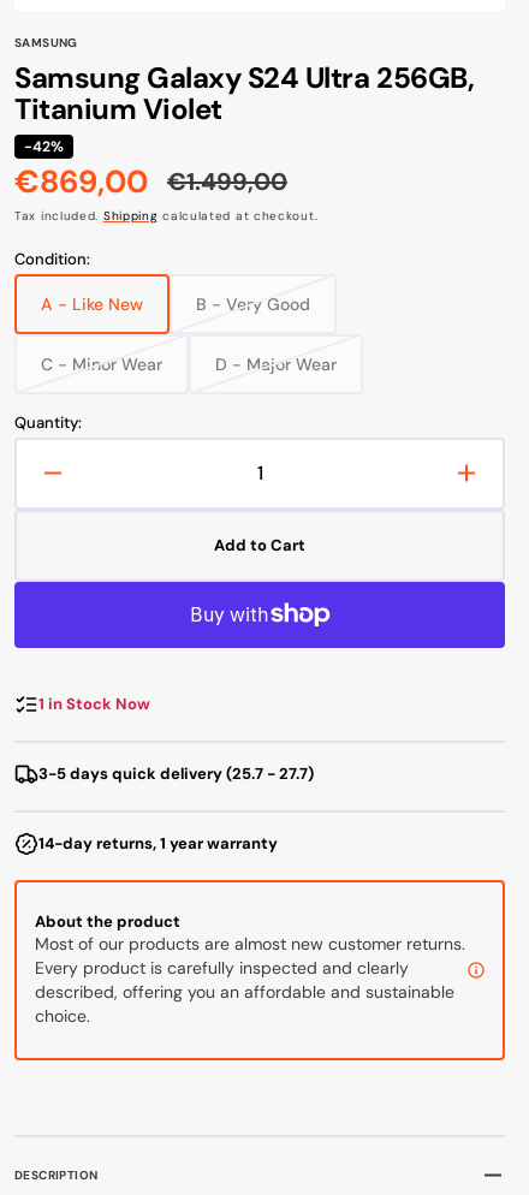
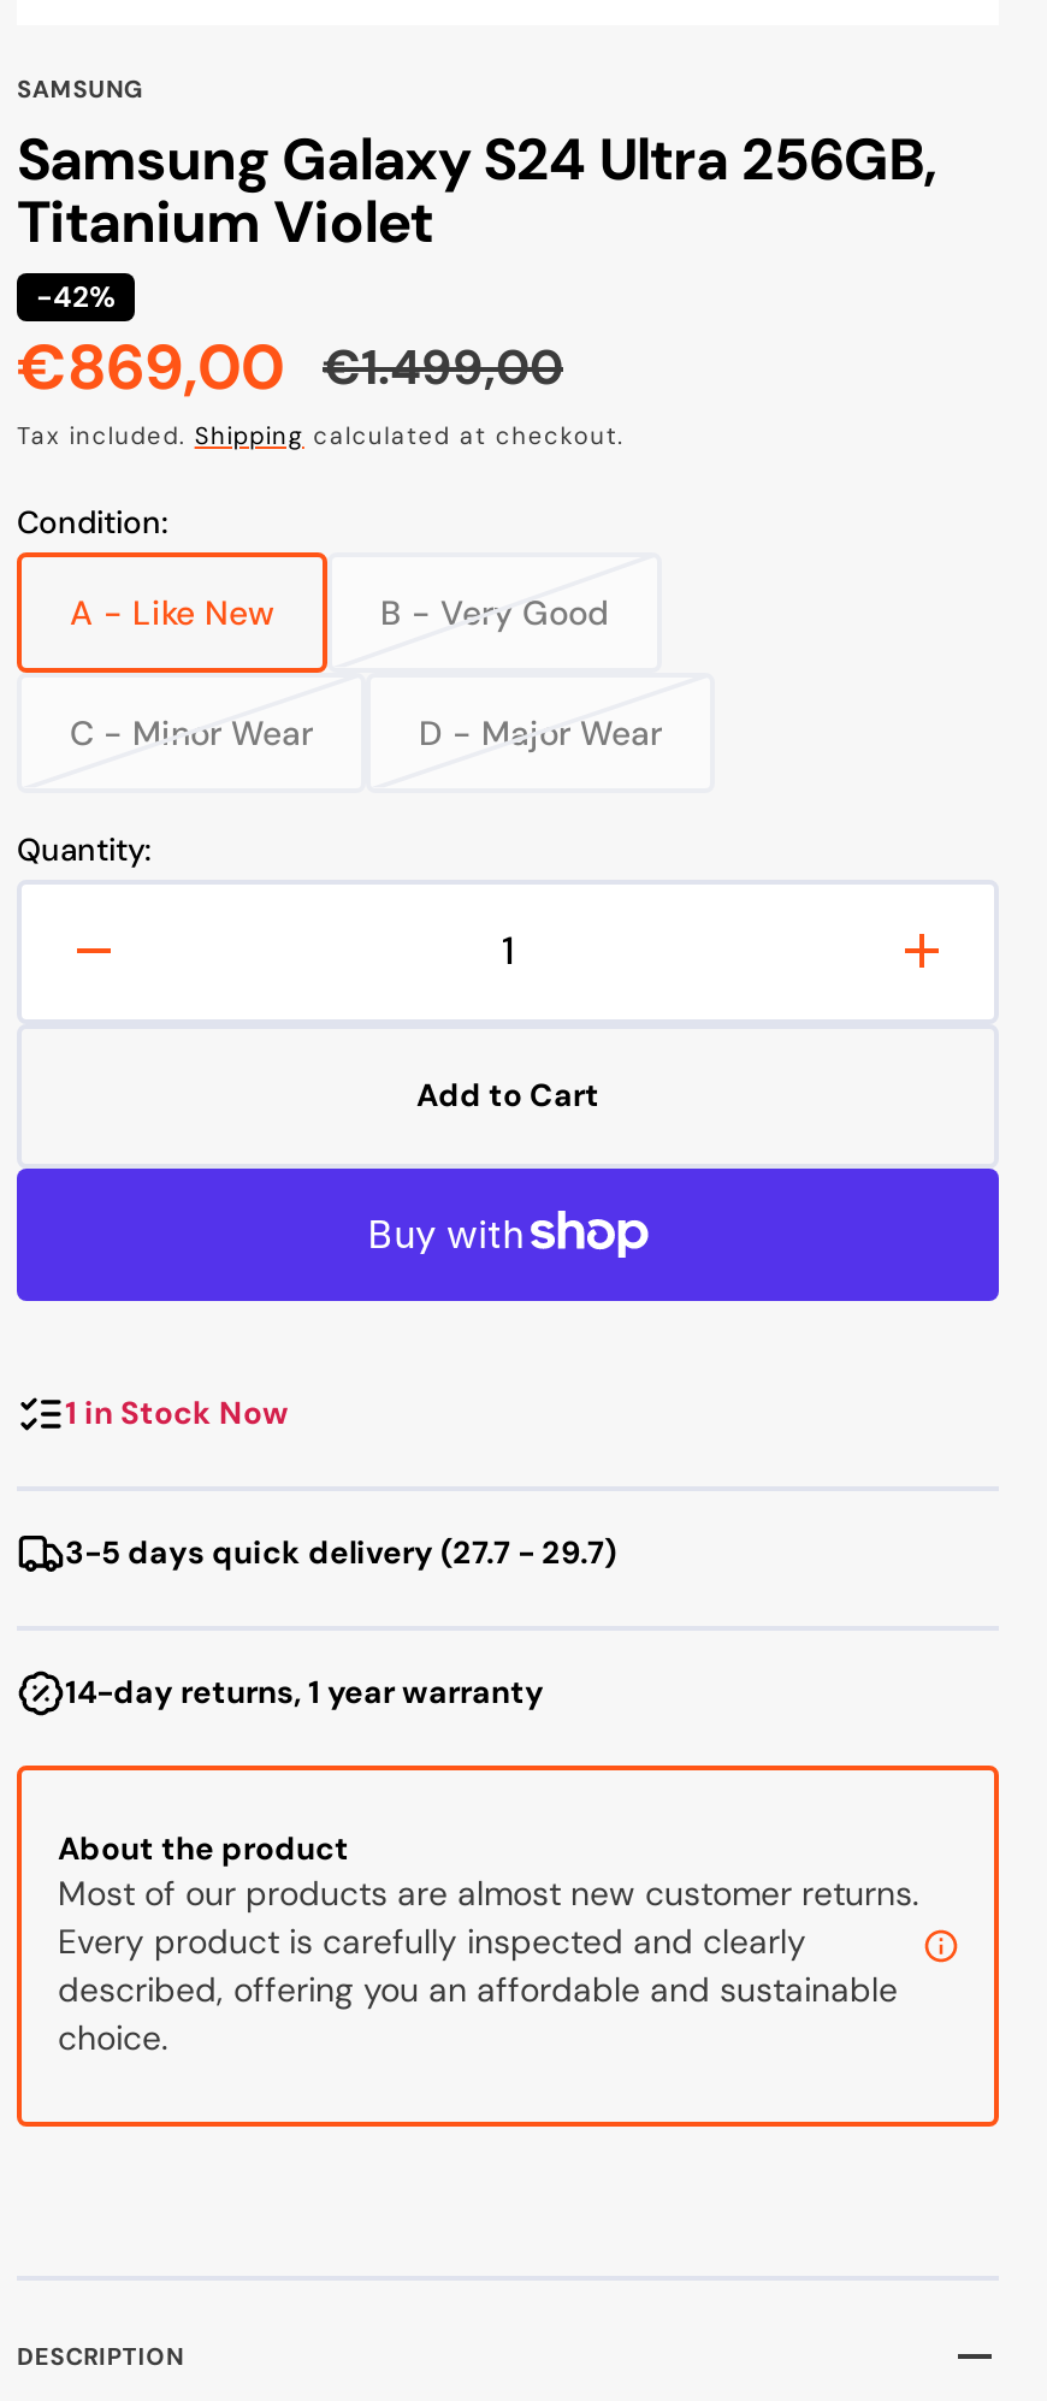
[38,763,314,783] 3-5 days quick delivery (25.7 - 27.7) -> [65,1531,616,1572] 3-5 days quick delivery (27.7 - 29.7)

